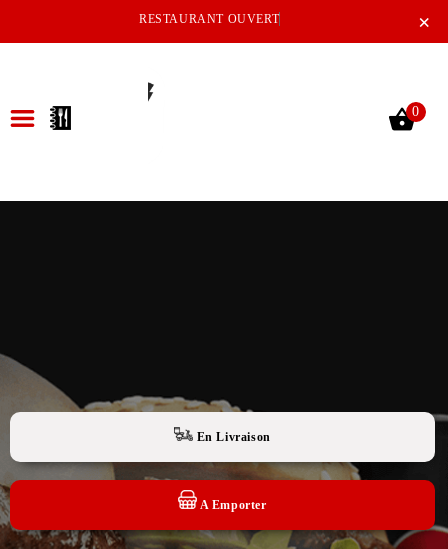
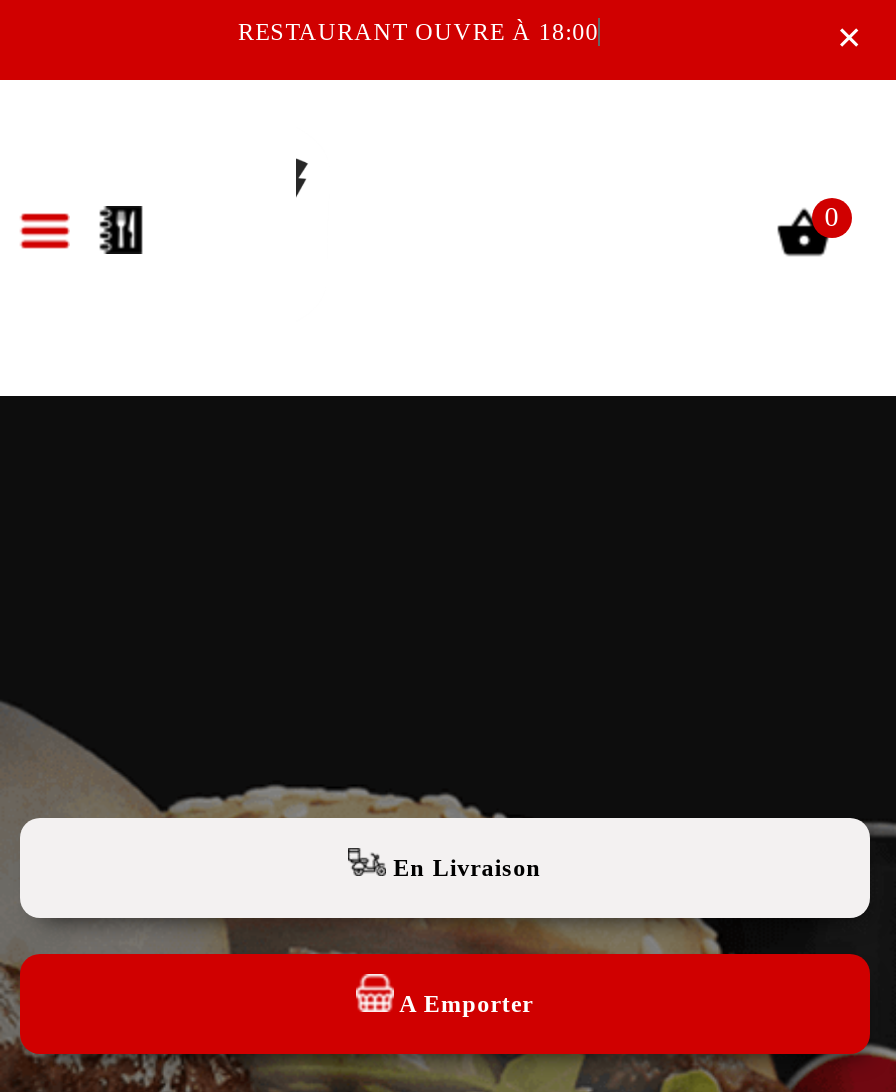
[139,12,279,26] RESTAURANT OUVERT -> [238,18,599,46] RESTAURANT OUVRE À 18:00

